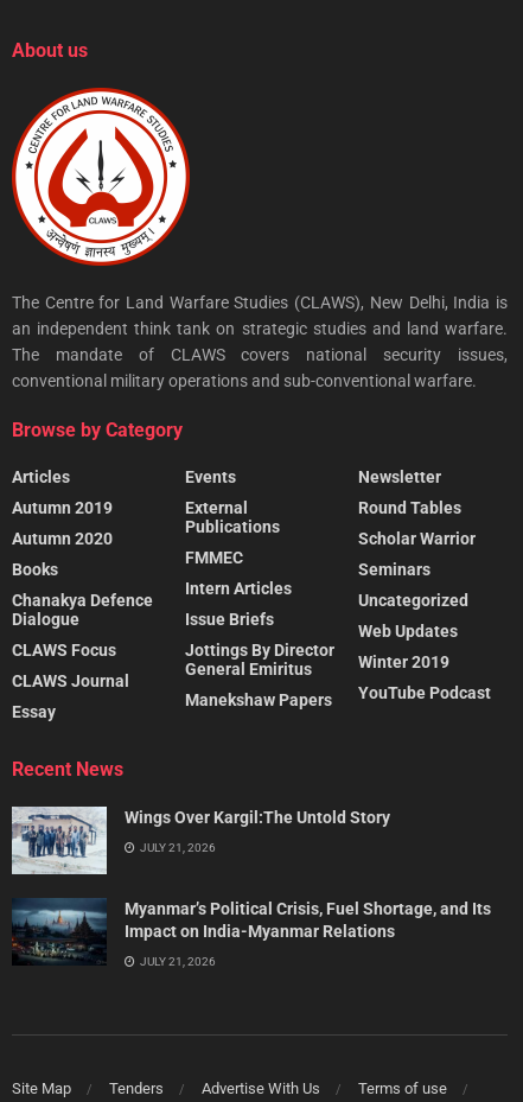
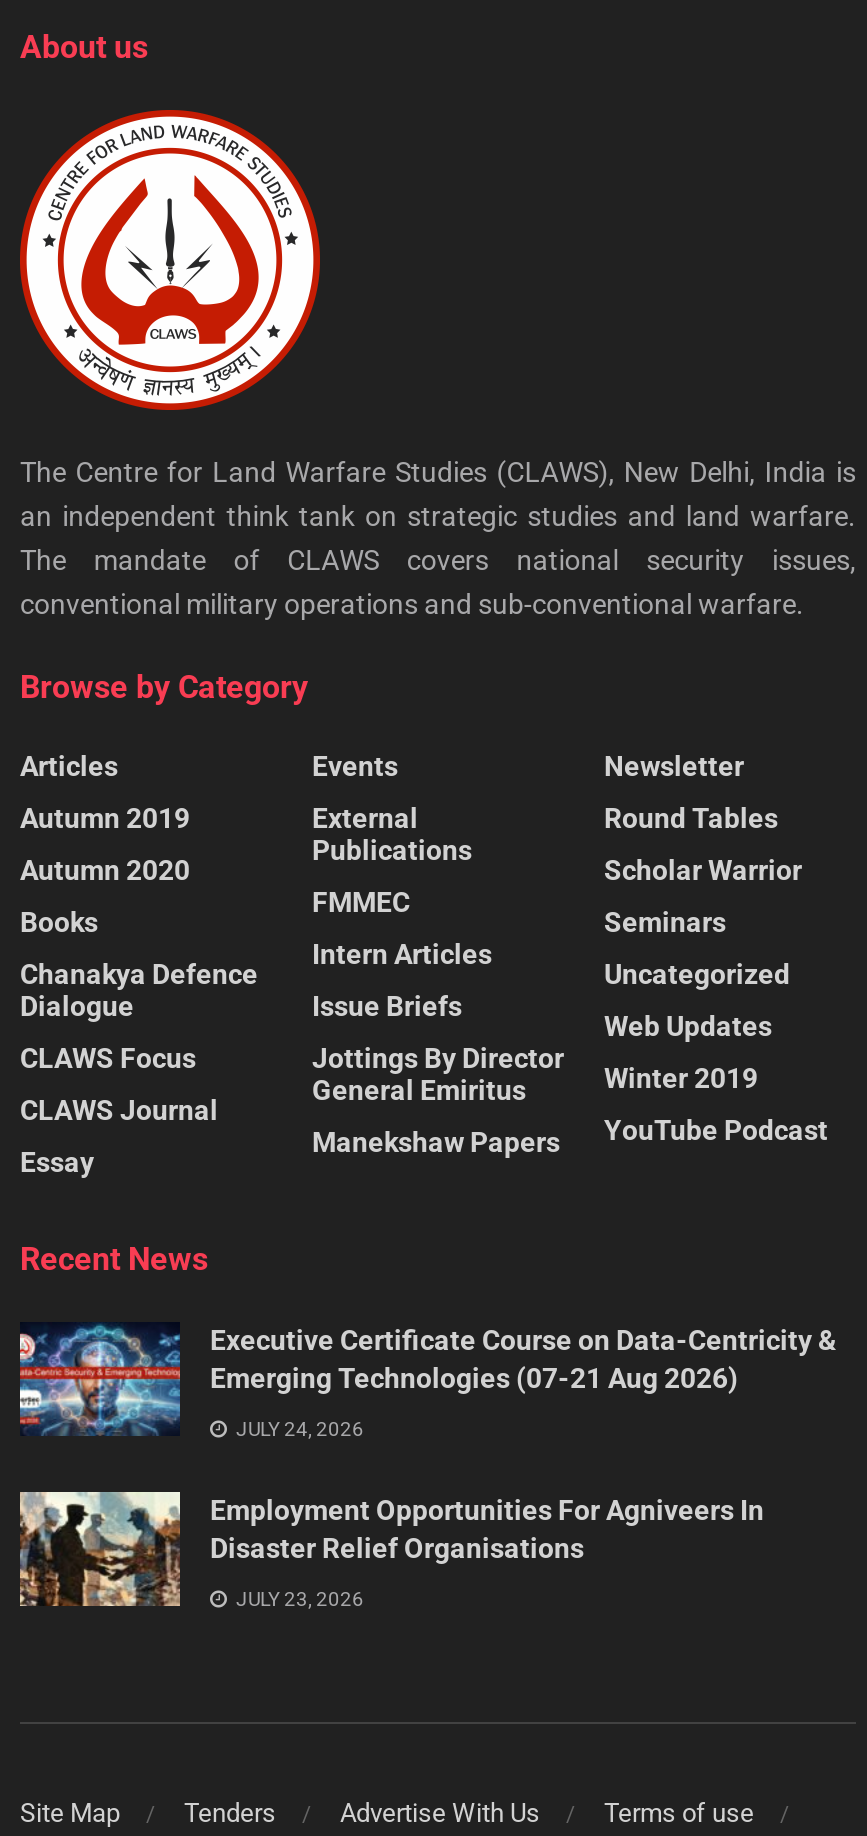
[11,805,390,875] [image] | Wings Over Kargil:The Untold Story -> [18,1322,836,1436] [image] | Executive Certificate Course on Data-Centricity & | Emerging Technologies (07-21 Aug 2026)
[138,840,216,853] JULY 21, 2026 -> [232,1417,364,1439] JULY 24, 2026
[12,898,491,966] [image] | Myanmar’s Political Crisis, Fuel Shortage, and Its | Impact on India-Myanmar Relations -> [18,1490,764,1608] [image] | Employment Opportunities For Agniveers In | Disaster Relief Organisations
[138,955,216,968] JULY 21, 2026 -> [232,1587,364,1609] JULY 23, 2026

